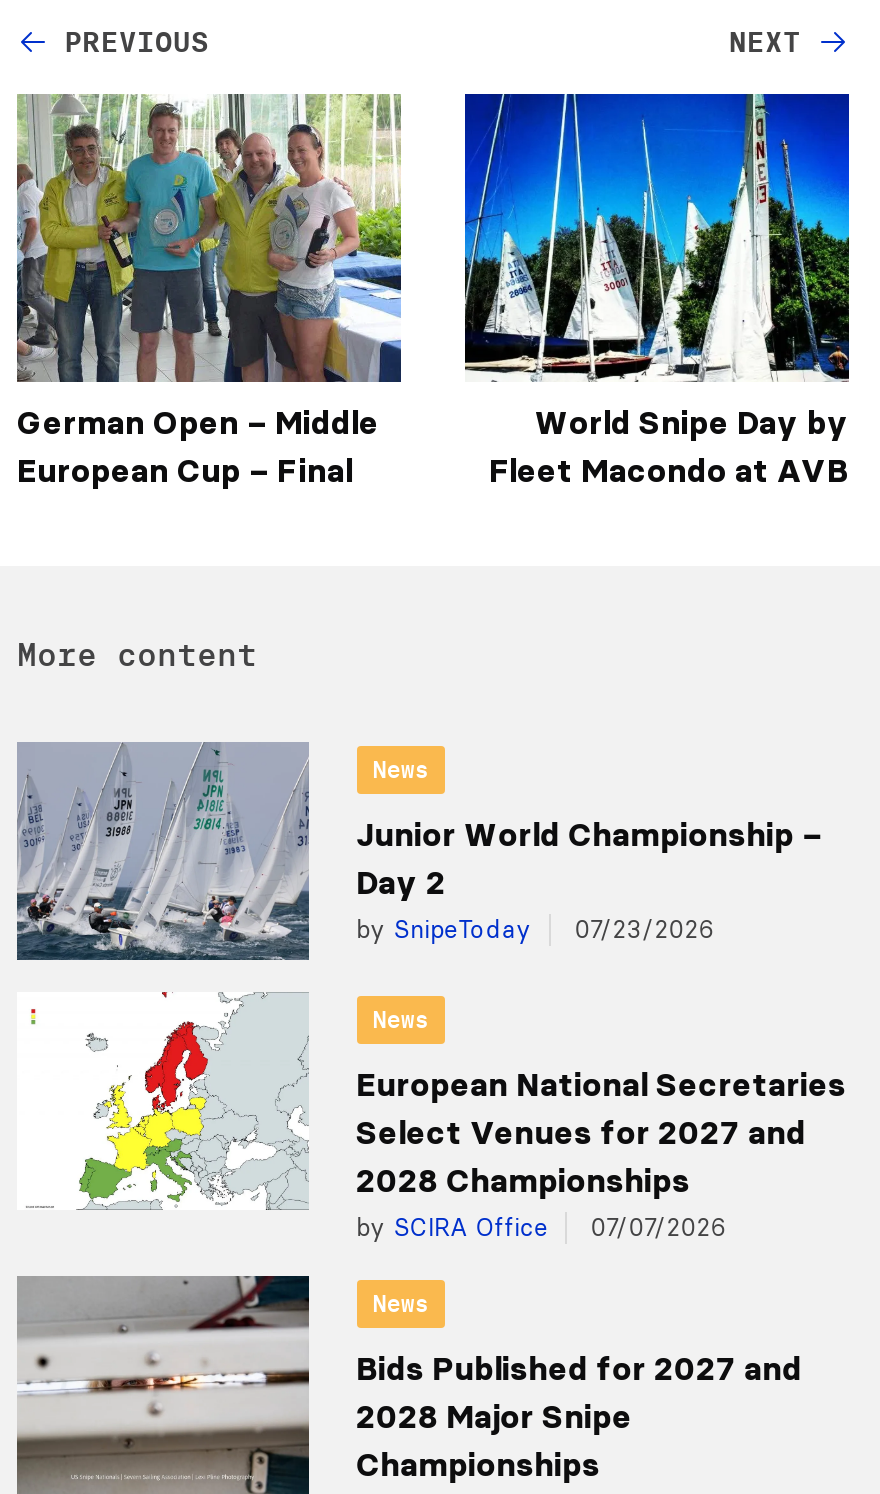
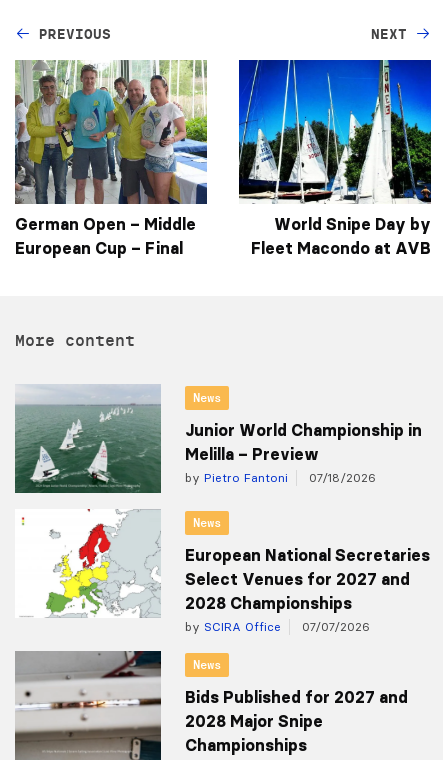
[17,742,822,960] [image] | Junior World Championship – | Day 2 | by SnipeToday | 07/23/2026 -> [15,385,422,493] [image] | Junior World Championship in | Melilla – Preview | by Pietro Fantoni | 07/18/2026

